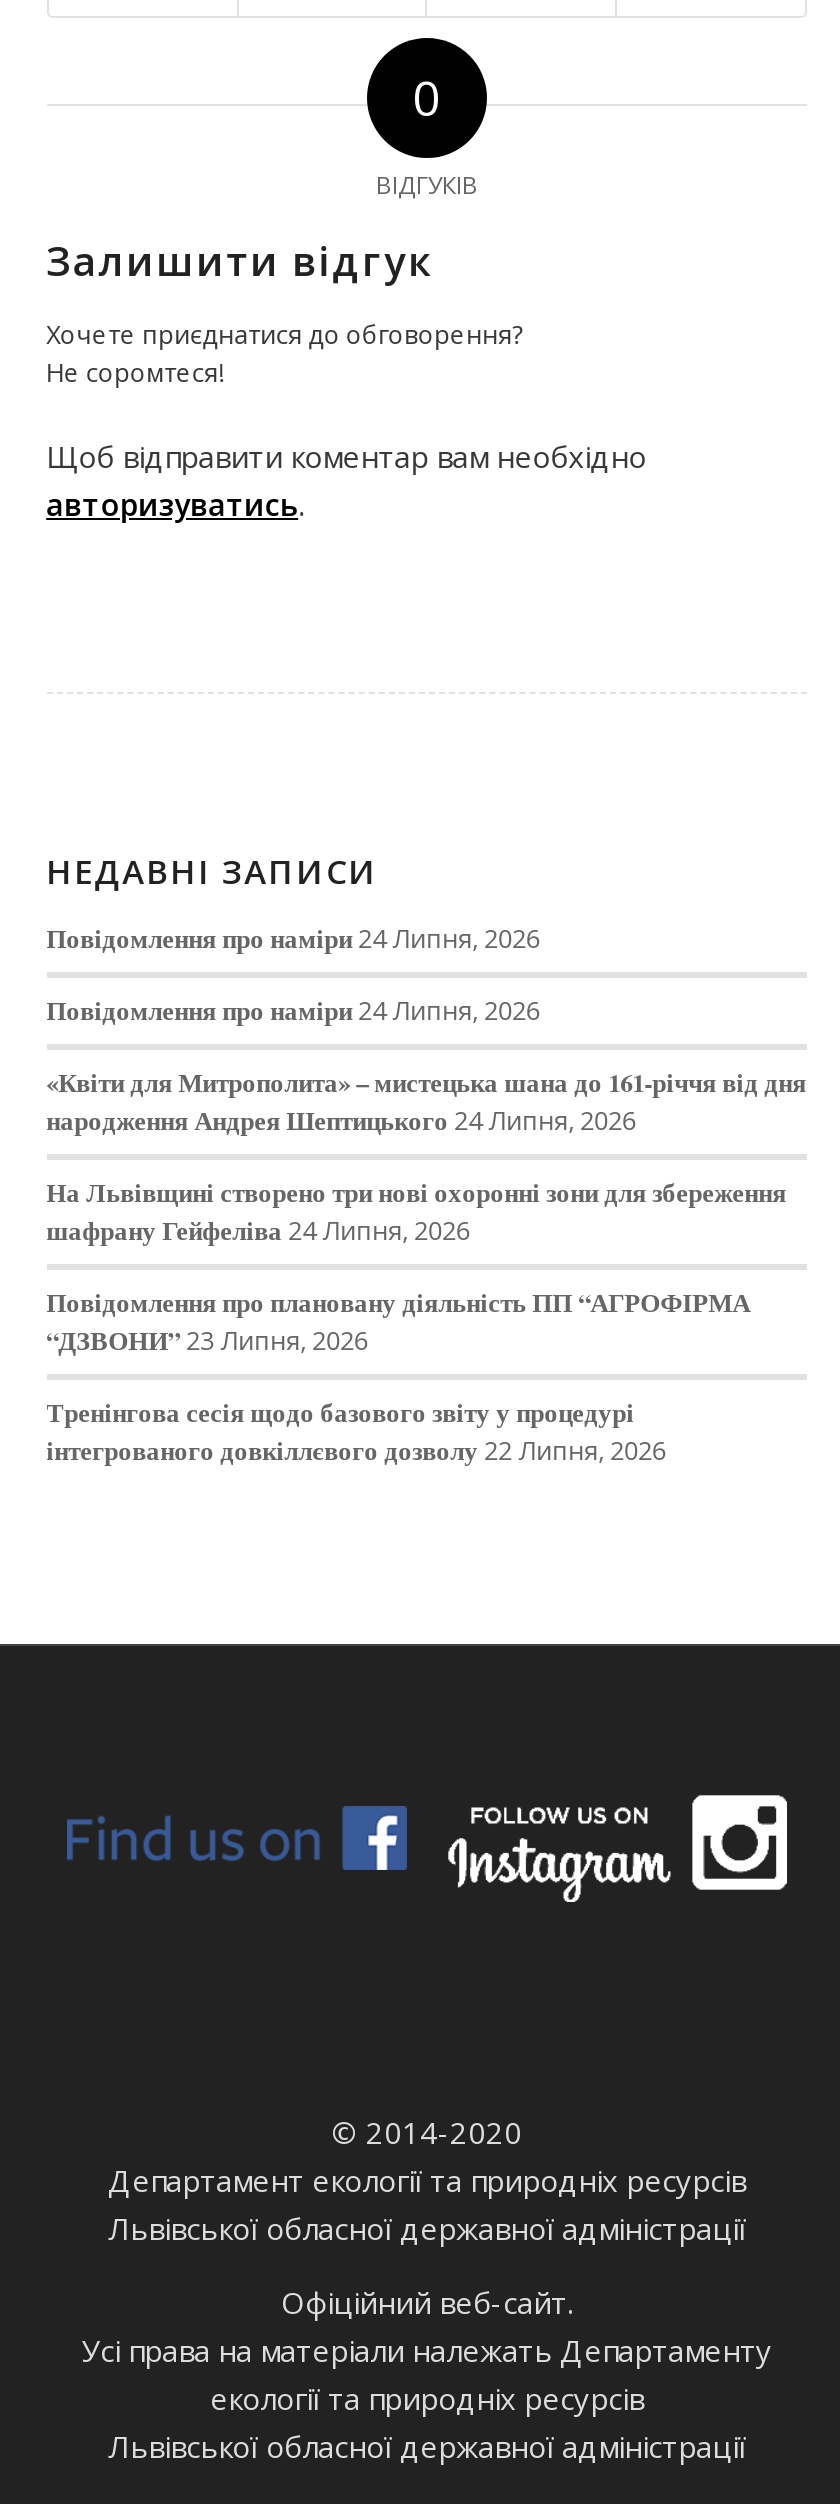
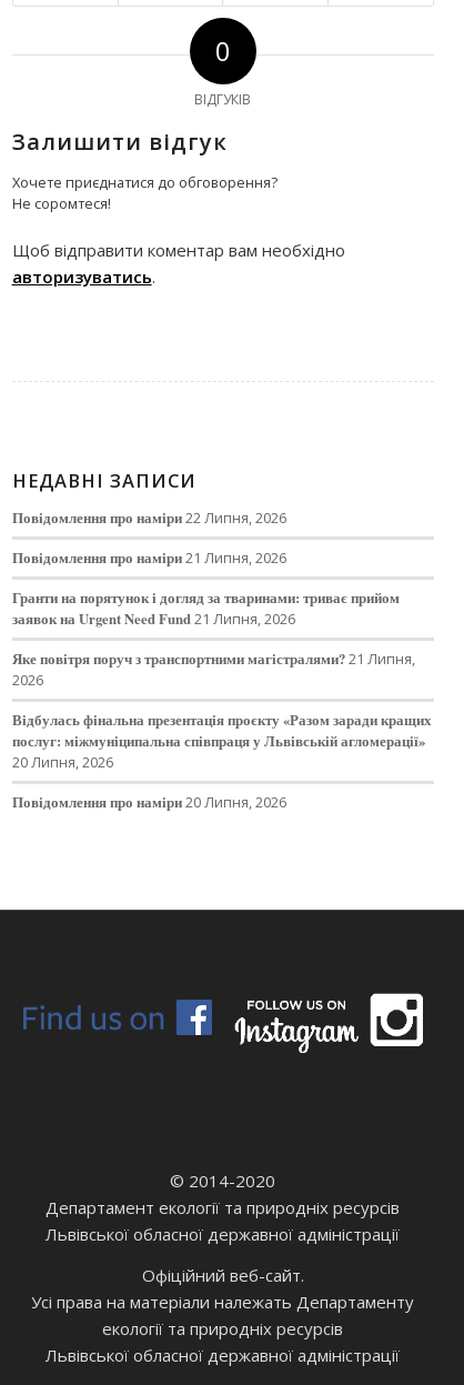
[46,920,540,956] Повідомлення про наміри 24 Липня, 2026 -> [12,508,286,528] Повідомлення про наміри 22 Липня, 2026
[46,992,540,1028] Повідомлення про наміри 24 Липня, 2026 -> [12,548,286,568] Повідомлення про наміри 21 Липня, 2026
[46,1064,806,1138] «Квіти для Митрополита» – мистецька шана до 161-річчя від дня | народження Андрея Шептицького 24 Липня, 2026 -> [12,588,399,629] Гранти на порятунок і догляд за тваринами: триває прийом | заявок на Urgent Need Fund 21 Липня, 2026
[46,1174,786,1248] На Львівщині створено три нові охоронні зони для збереження | шафрану Гейфеліва 24 Липня, 2026 -> [12,649,415,690] Яке повітря поруч з транспортними магістралями? 21 Липня, | 2026
[46,1284,750,1358] Повідомлення про плановану діяльність ПП “АГРОФІРМА | “ДЗВОНИ” 23 Липня, 2026 -> [12,710,431,772] Відбулась фінальна презентація проєкту «Разом заради кращих | послуг: міжмуніципальна співпраця у Львівській агломерації» | 20 Липня, 2026
[46,1394,666,1468] Тренінгова сесія щодо базового звіту у процедурі | інтегрованого довкіллєвого дозволу 22 Липня, 2026 -> [12,792,286,812] Повідомлення про наміри 20 Липня, 2026

